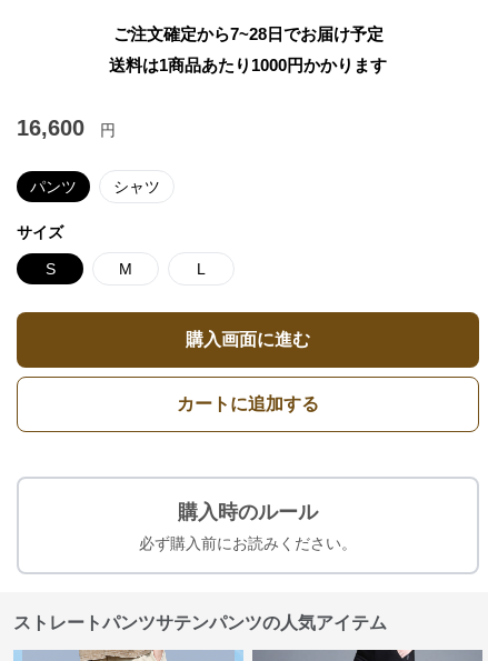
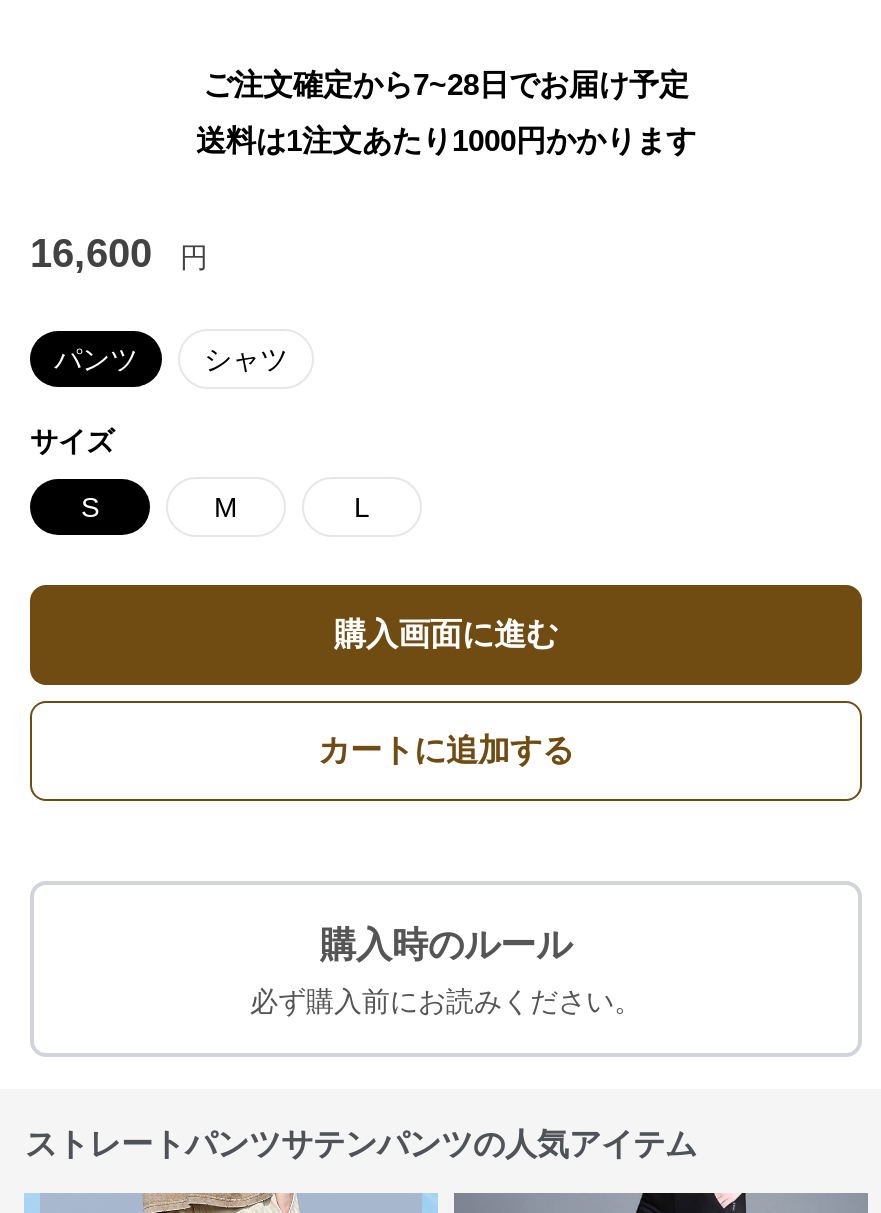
[109,56,387,74] 送料は1商品あたり1000円かかります -> [196,123,696,157] 送料は1注文あたり1000円かかります

